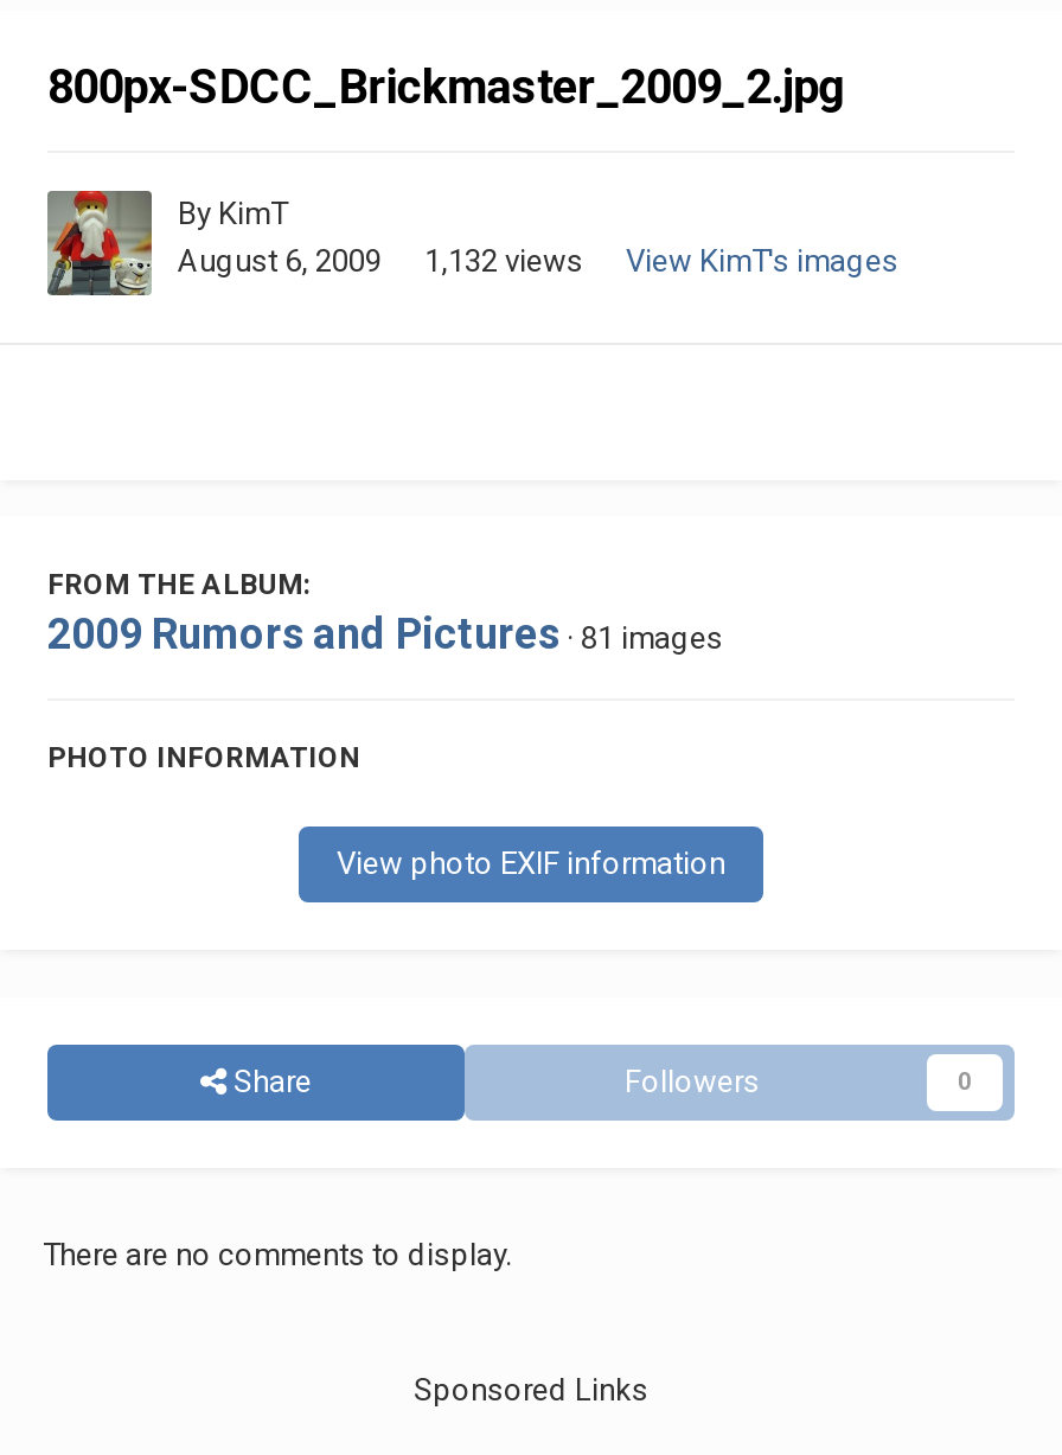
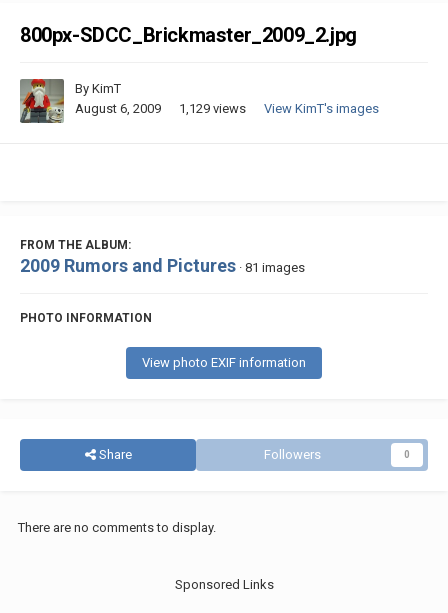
[178,242,898,278] August 6, 2009 1,132 views View KimT's images -> [75,101,379,116] August 6, 2009 1,129 views View KimT's images

